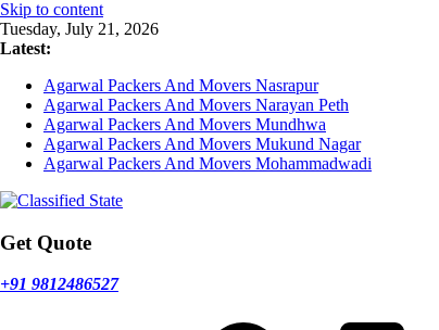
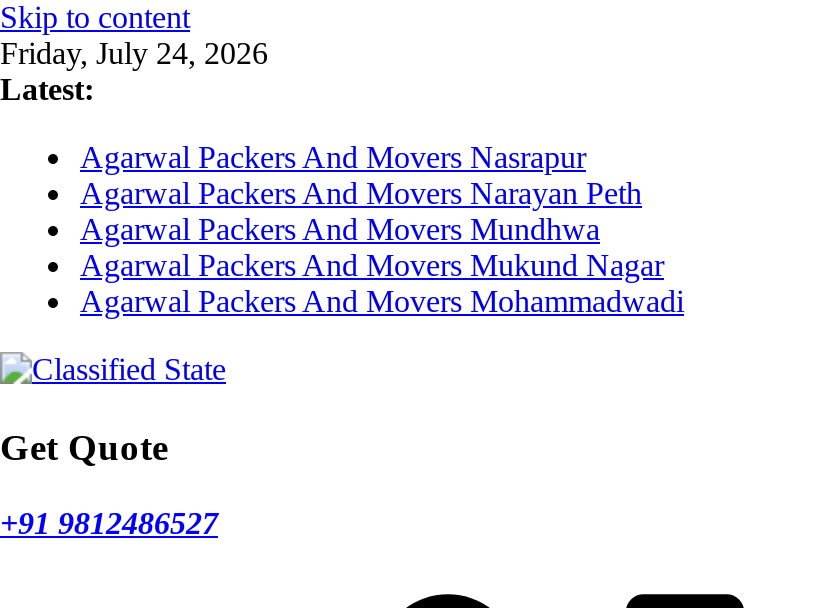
[0,20,159,38] Tuesday, July 21, 2026 -> [0,36,268,70] Friday, July 24, 2026

